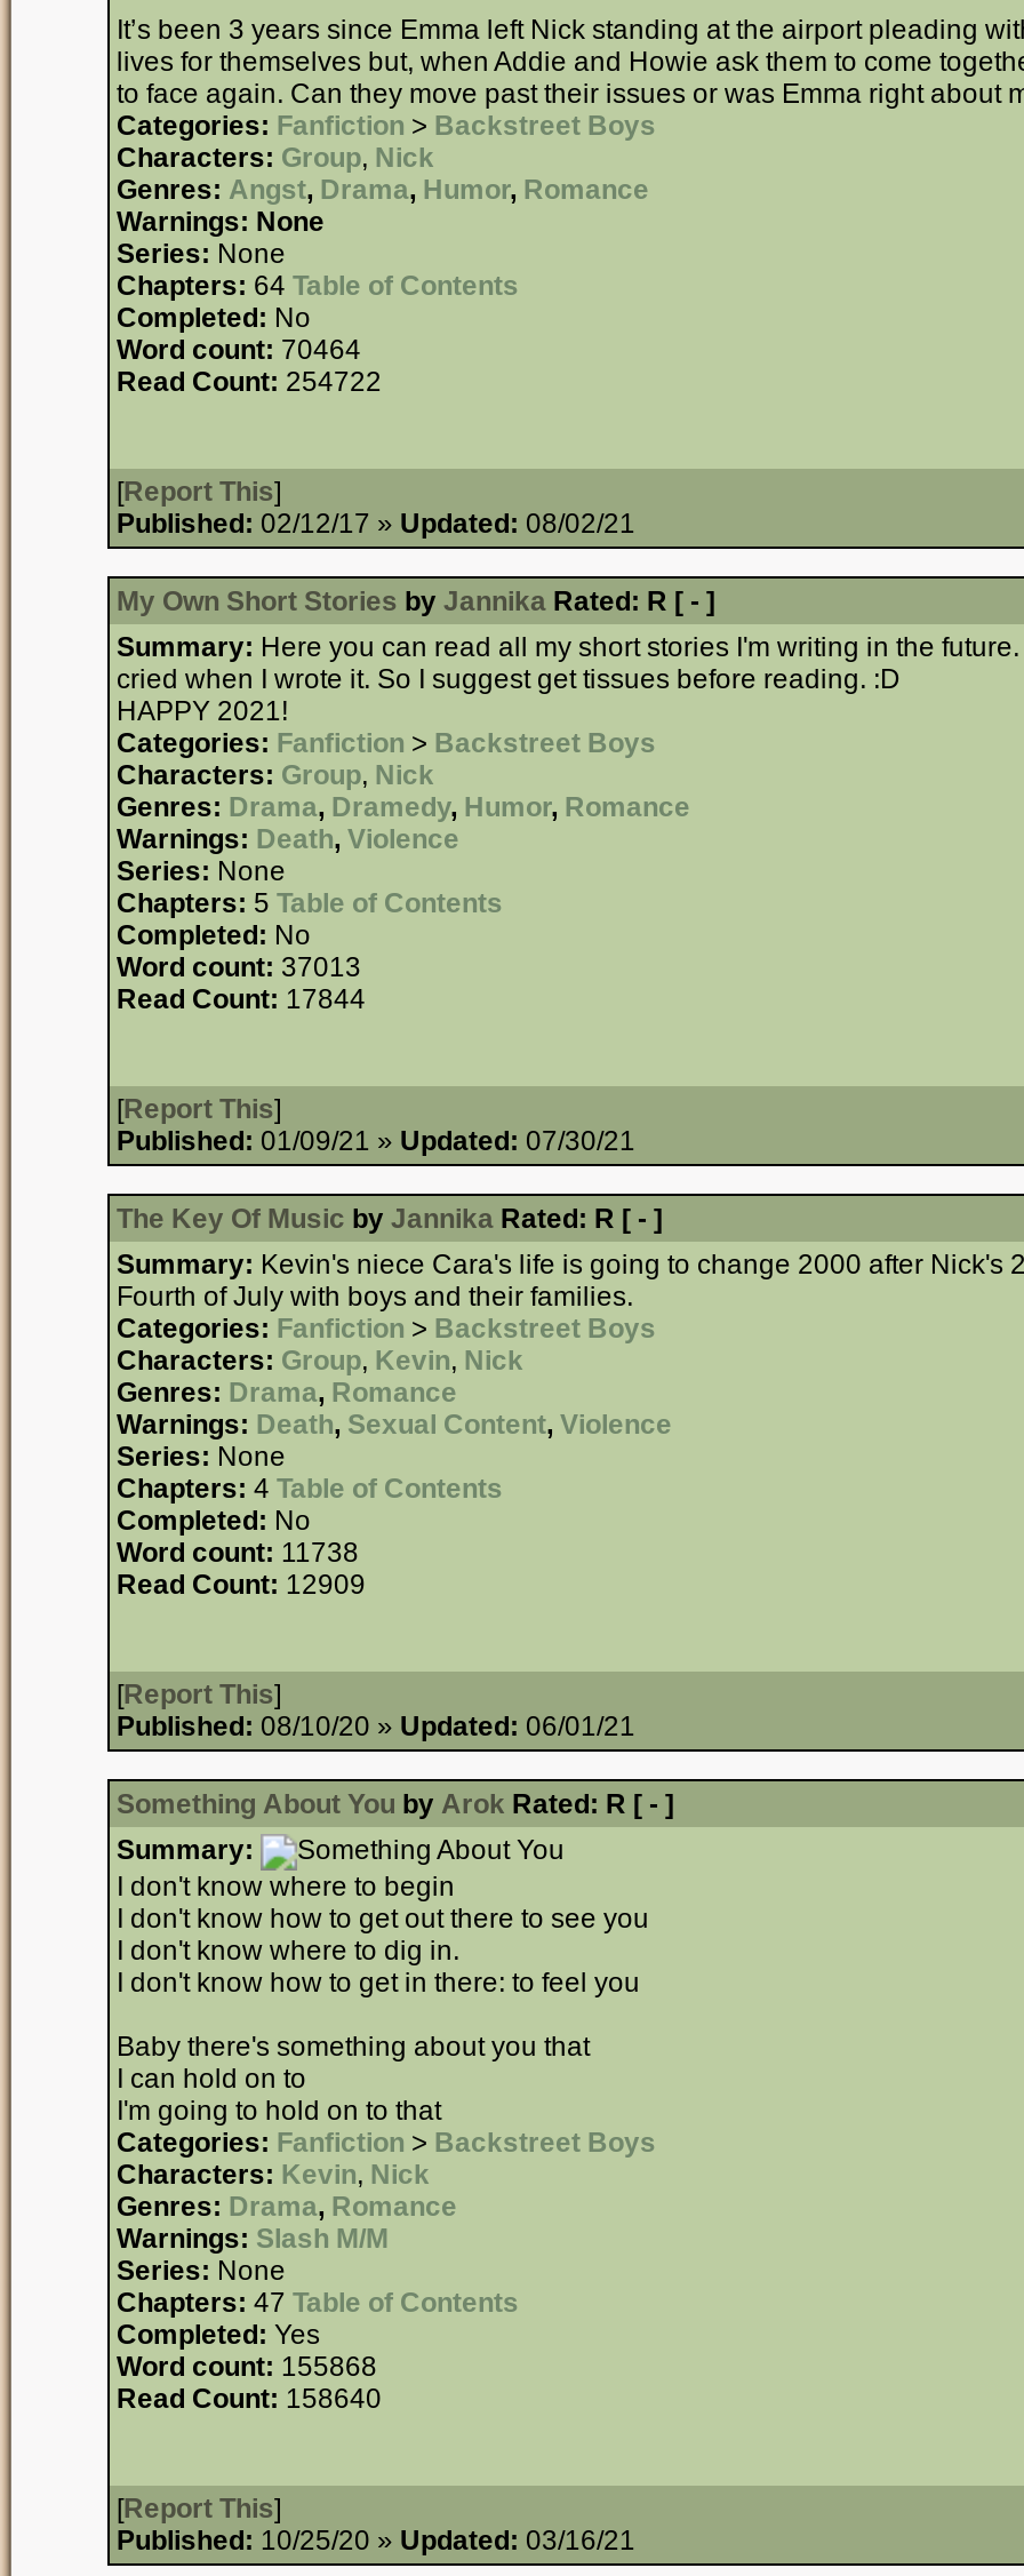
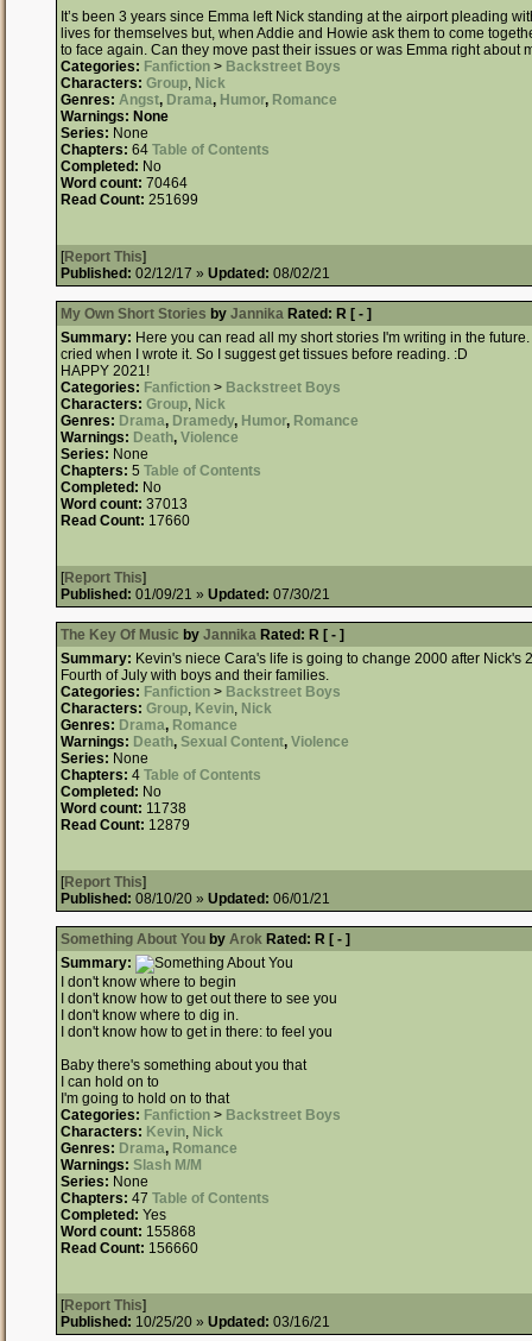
[117,366,382,398] Read Count: 254722 -> [61,191,198,208] Read Count: 251699
[117,983,366,1015] Read Count: 17844 -> [61,512,190,529] Read Count: 17660
[117,1569,366,1601] Read Count: 12909 -> [61,817,190,833] Read Count: 12879
[117,2383,382,2415] Read Count: 158640 -> [61,1240,198,1257] Read Count: 156660

